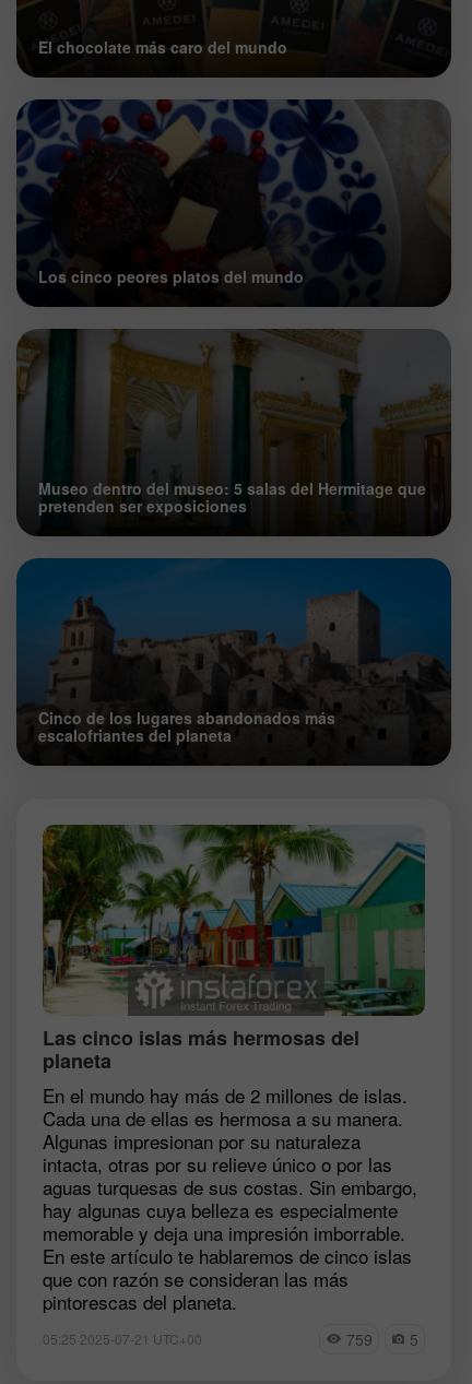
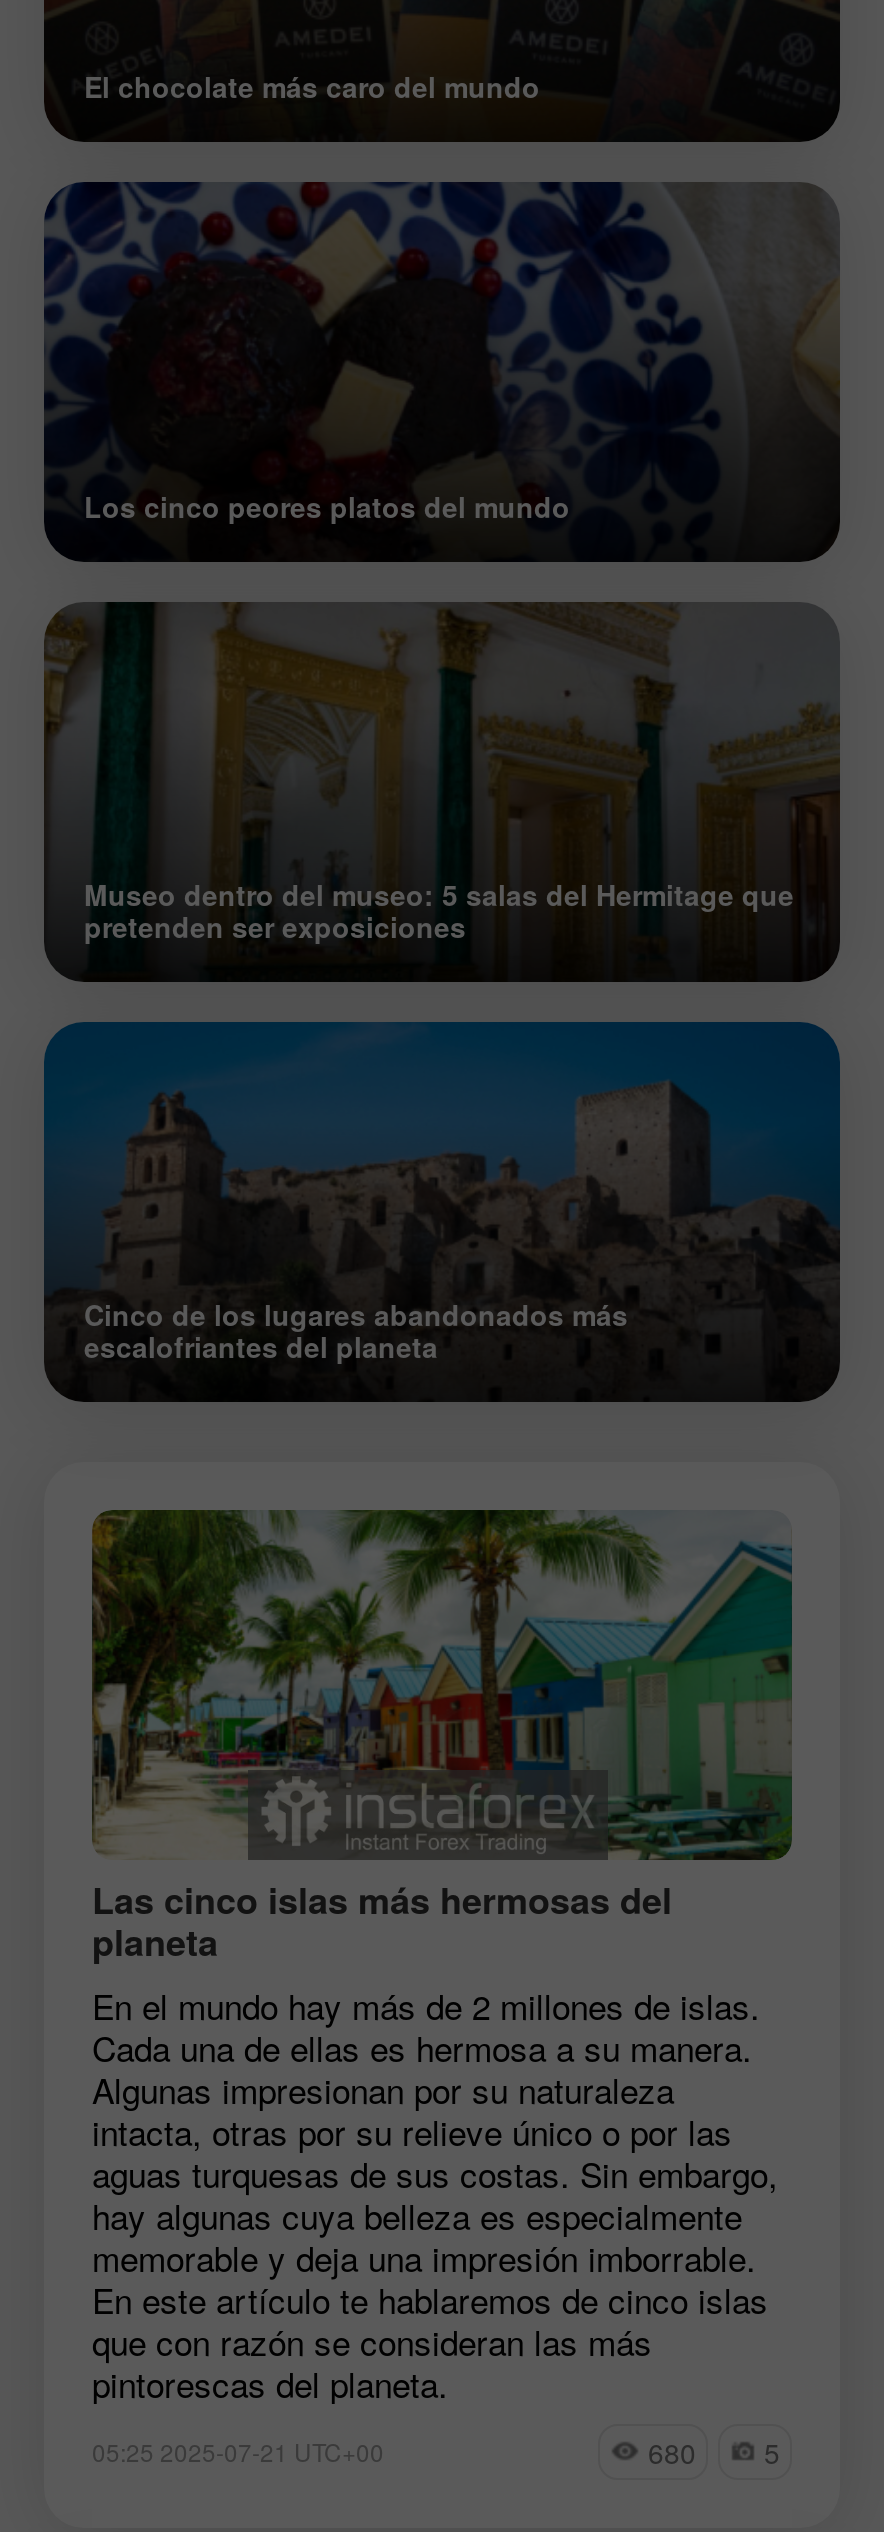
[346,1328,418,1350] 759 5 -> [648,2432,780,2472] 680 5

